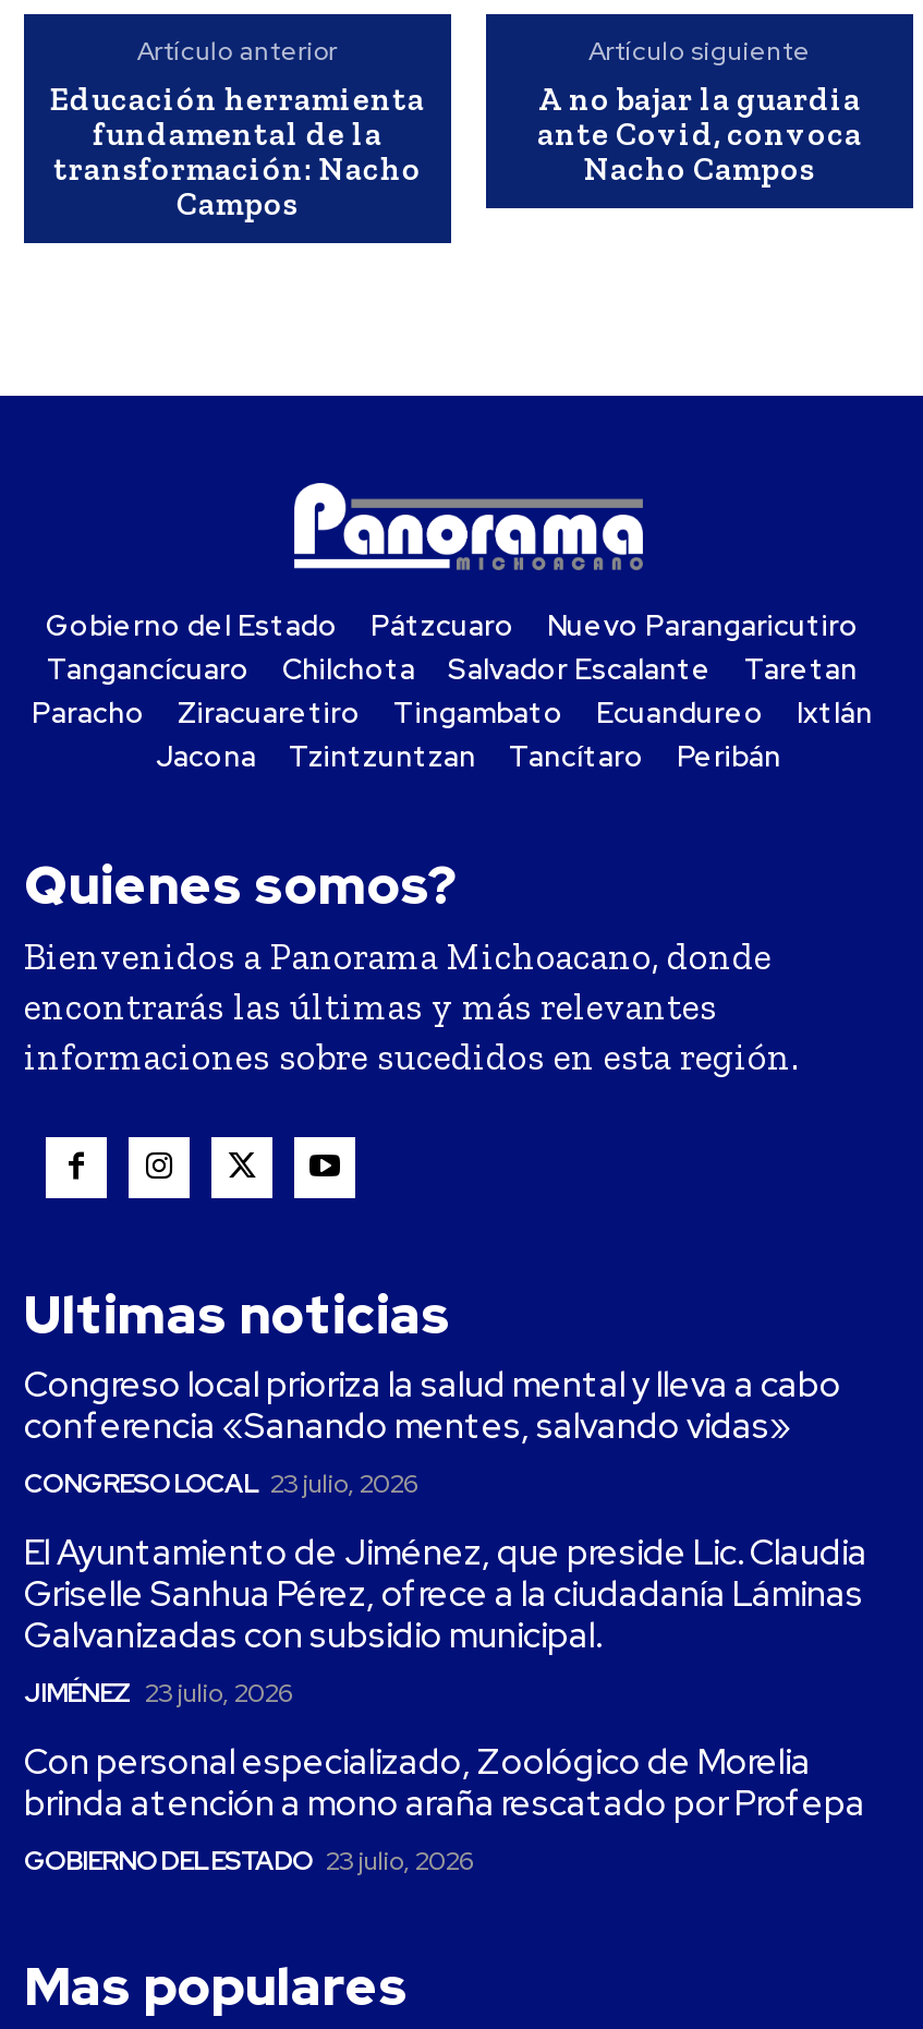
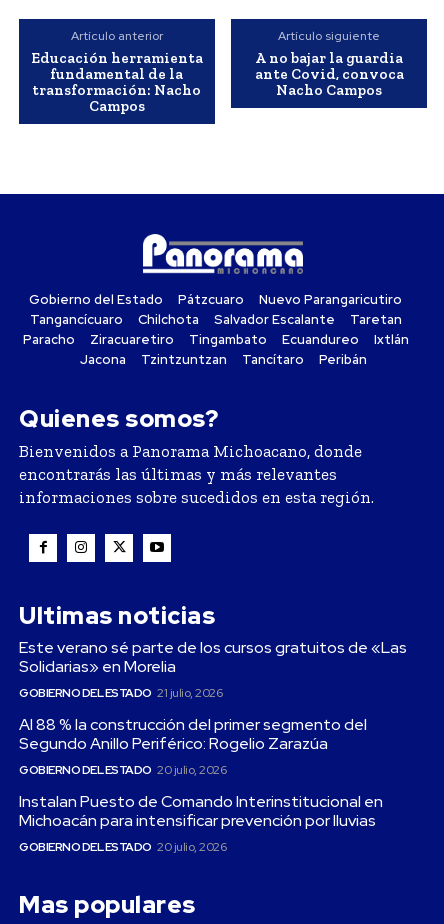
[24,1362,841,1501] Congreso local prioriza la salud mental y lleva a cabo | conferencia «Sanando mentes, salvando vidas» | CONGRESO LOCAL 23 julio, 2026 -> [19,637,407,701] Este verano sé parte de los cursos gratuitos de «Las | Solidarias» en Morelia | GOBIERNO DEL ESTADO 21 julio, 2026
[24,1529,867,1710] El Ayuntamiento de Jiménez, que preside Lic. Claudia | Griselle Sanhua Pérez, ofrece a la ciudadanía Láminas | Galvanizadas con subsidio municipal. | JIMÉNEZ 23 julio, 2026 -> [19,714,367,778] Al 88 % la construcción del primer segmento del | Segundo Anillo Periférico: Rogelio Zarazúa | GOBIERNO DEL ESTADO 20 julio, 2026
[24,1739,865,1878] Con personal especializado, Zoológico de Morelia | brinda atención a mono araña rescatado por Profepa | GOBIERNO DEL ESTADO 23 julio, 2026 -> [19,791,383,855] Instalan Puesto de Comando Interinstitucional en | Michoacán para intensificar prevención por lluvias | GOBIERNO DEL ESTADO 20 julio, 2026

